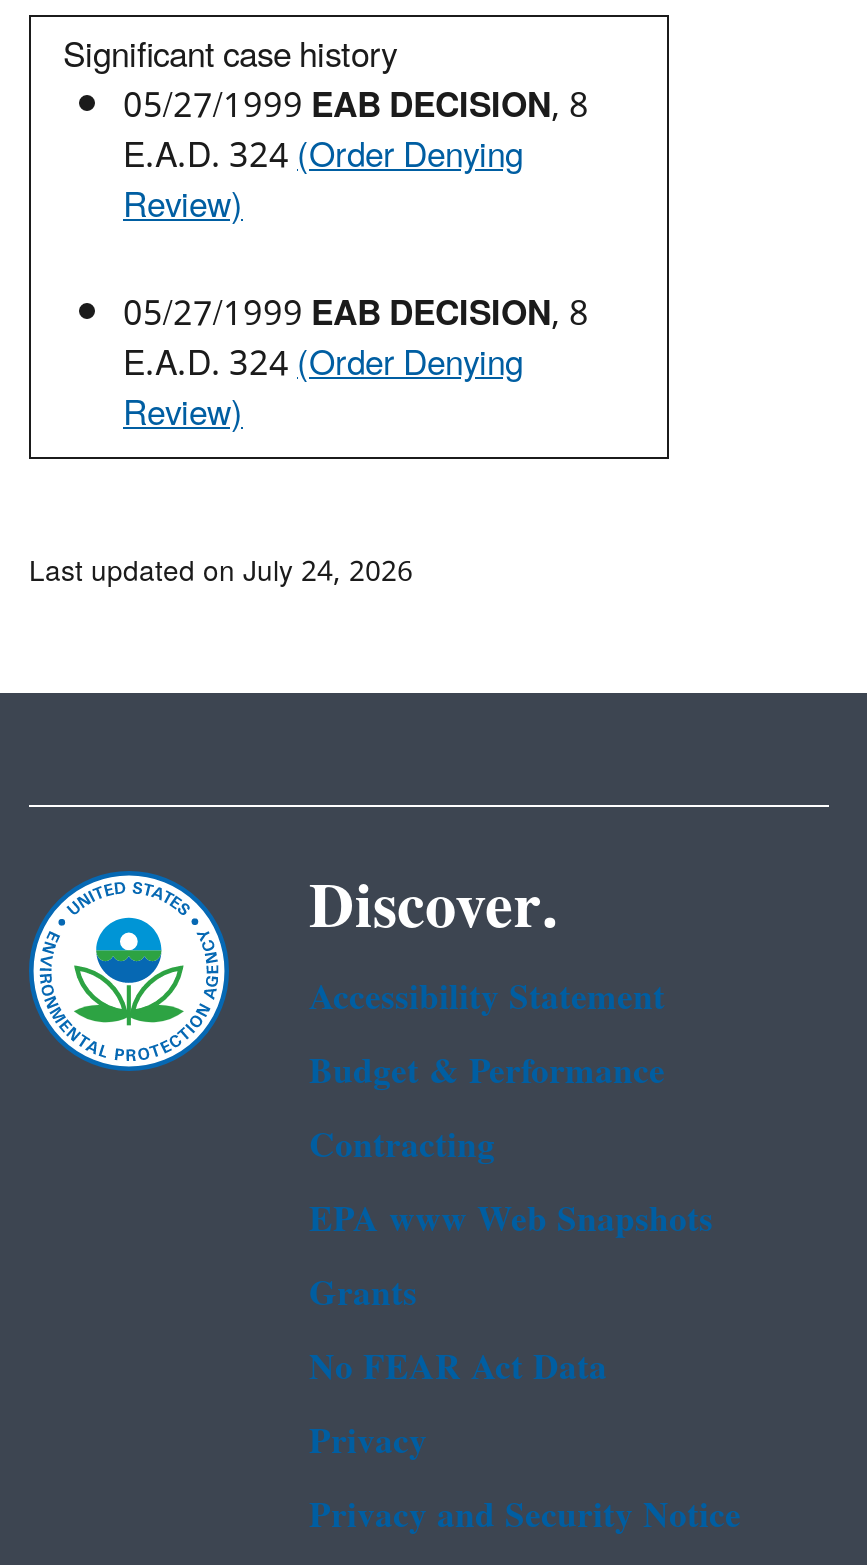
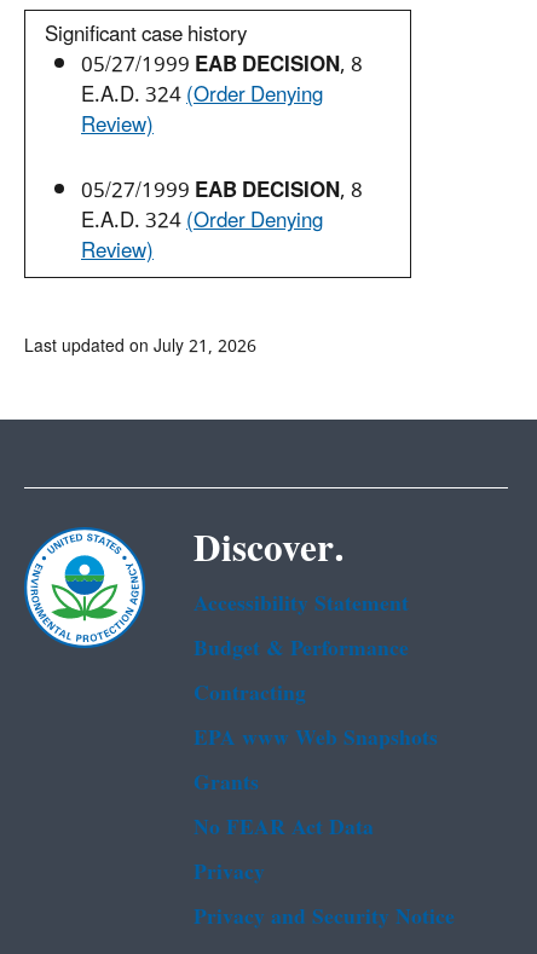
[29,543,413,601] Last updated on July 24, 2026 -> [24,329,256,364] Last updated on July 21, 2026

